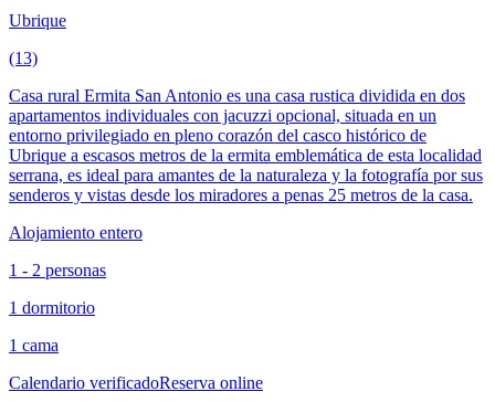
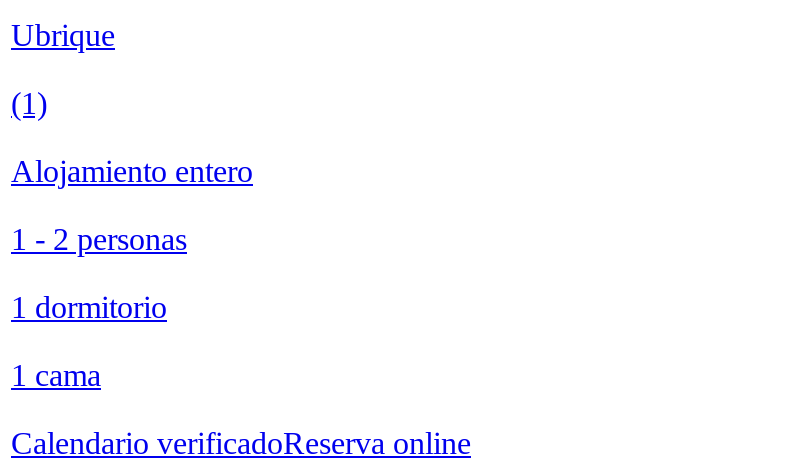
[9,49,483,204] (13) | Casa rural Ermita San Antonio es una casa rustica dividida en dos | apartamentos individuales con jacuzzi opcional, situada en un | entorno privilegiado en pleno corazón del casco histórico de | Ubrique a escasos metros de la ermita emblemática de esta localidad | serrana, es ideal para amantes de la naturaleza y la fotografía por sus | senderos y vistas desde los miradores a penas 25 metros de la casa. -> [11,86,47,120] (1)

